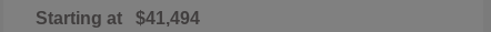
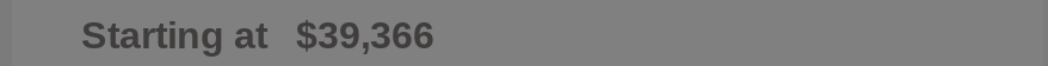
[36,9,200,28] Starting at $41,494 -> [81,16,434,57] Starting at $39,366

